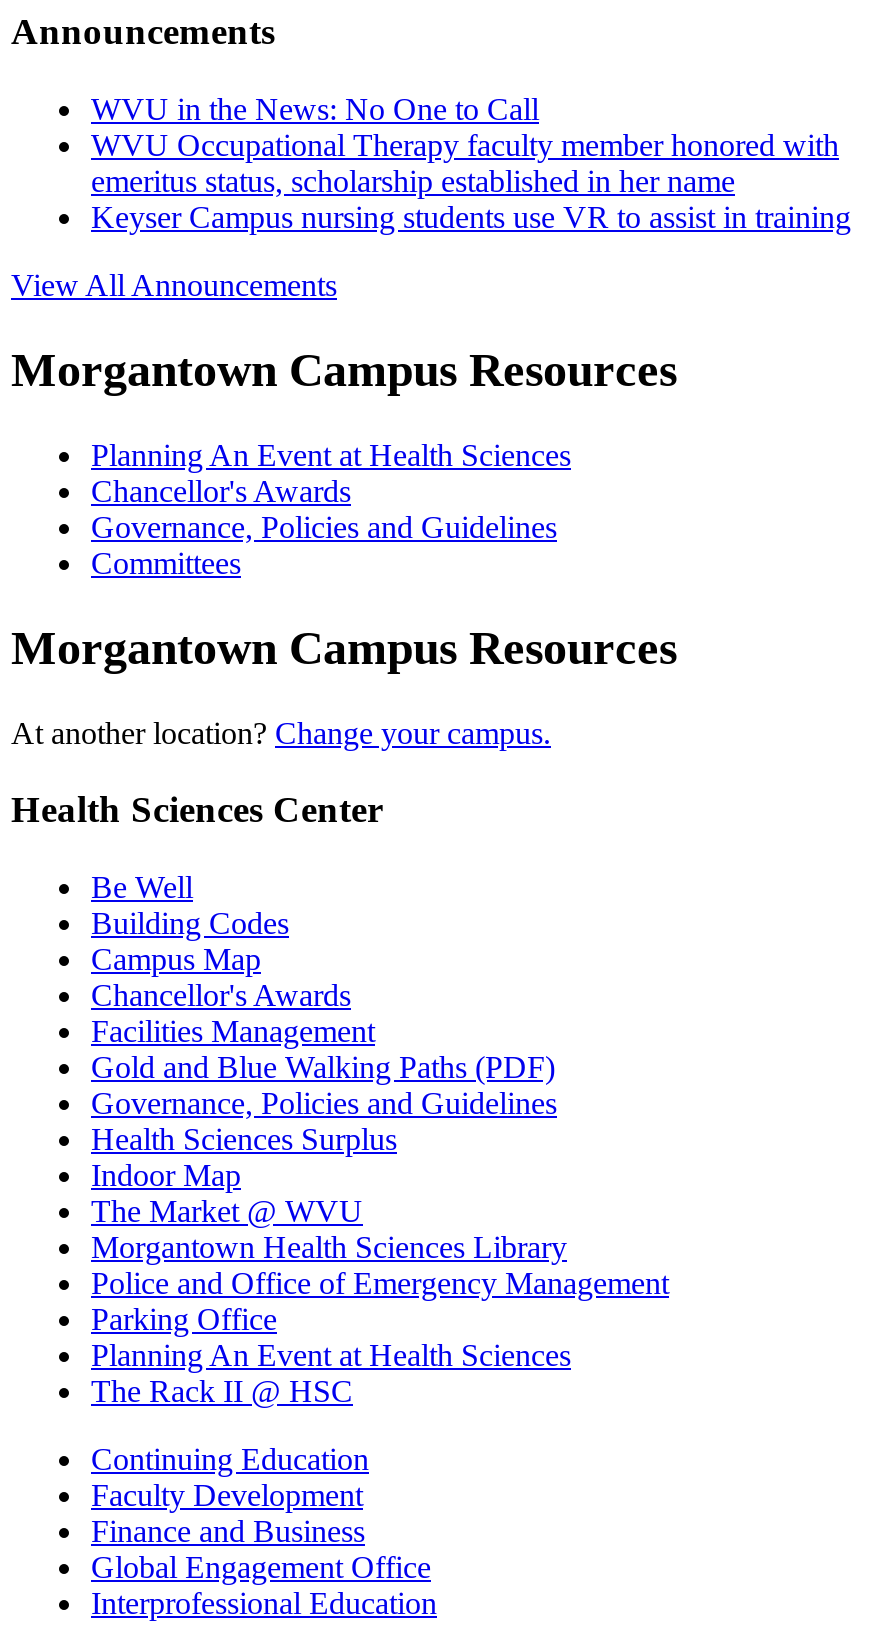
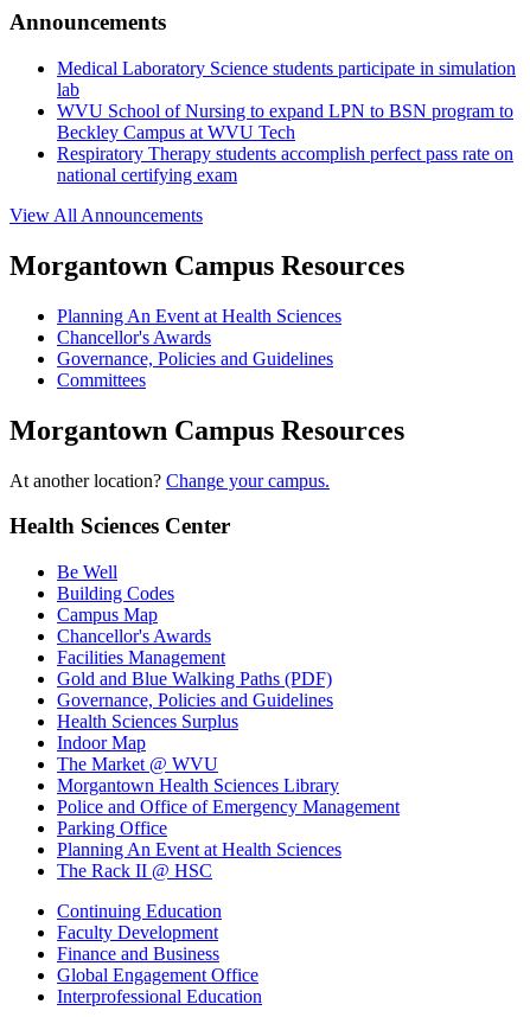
[91,92,851,234] WVU in the News: No One to Call | WVU Occupational Therapy faculty member honored with | emeritus status, scholarship established in her name | Keyser Campus nursing students use VR to assist in training -> [57,58,516,185] Medical Laboratory Science students participate in simulation | lab | WVU School of Nursing to expand LPN to BSN program to | Beckley Campus at WVU Tech | Respiratory Therapy students accomplish perfect pass rate on | national certifying exam

